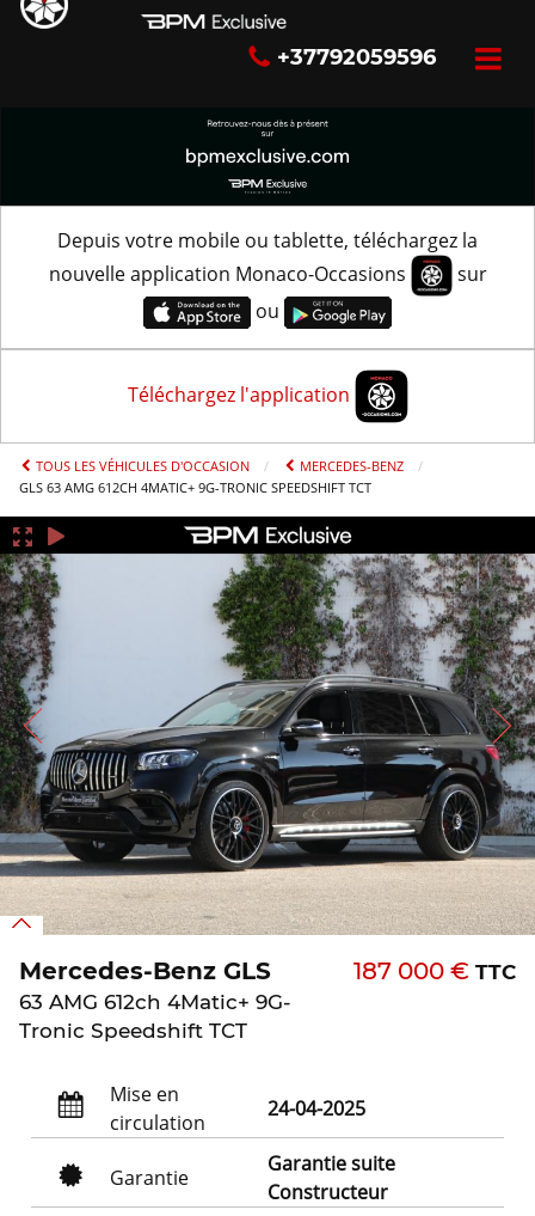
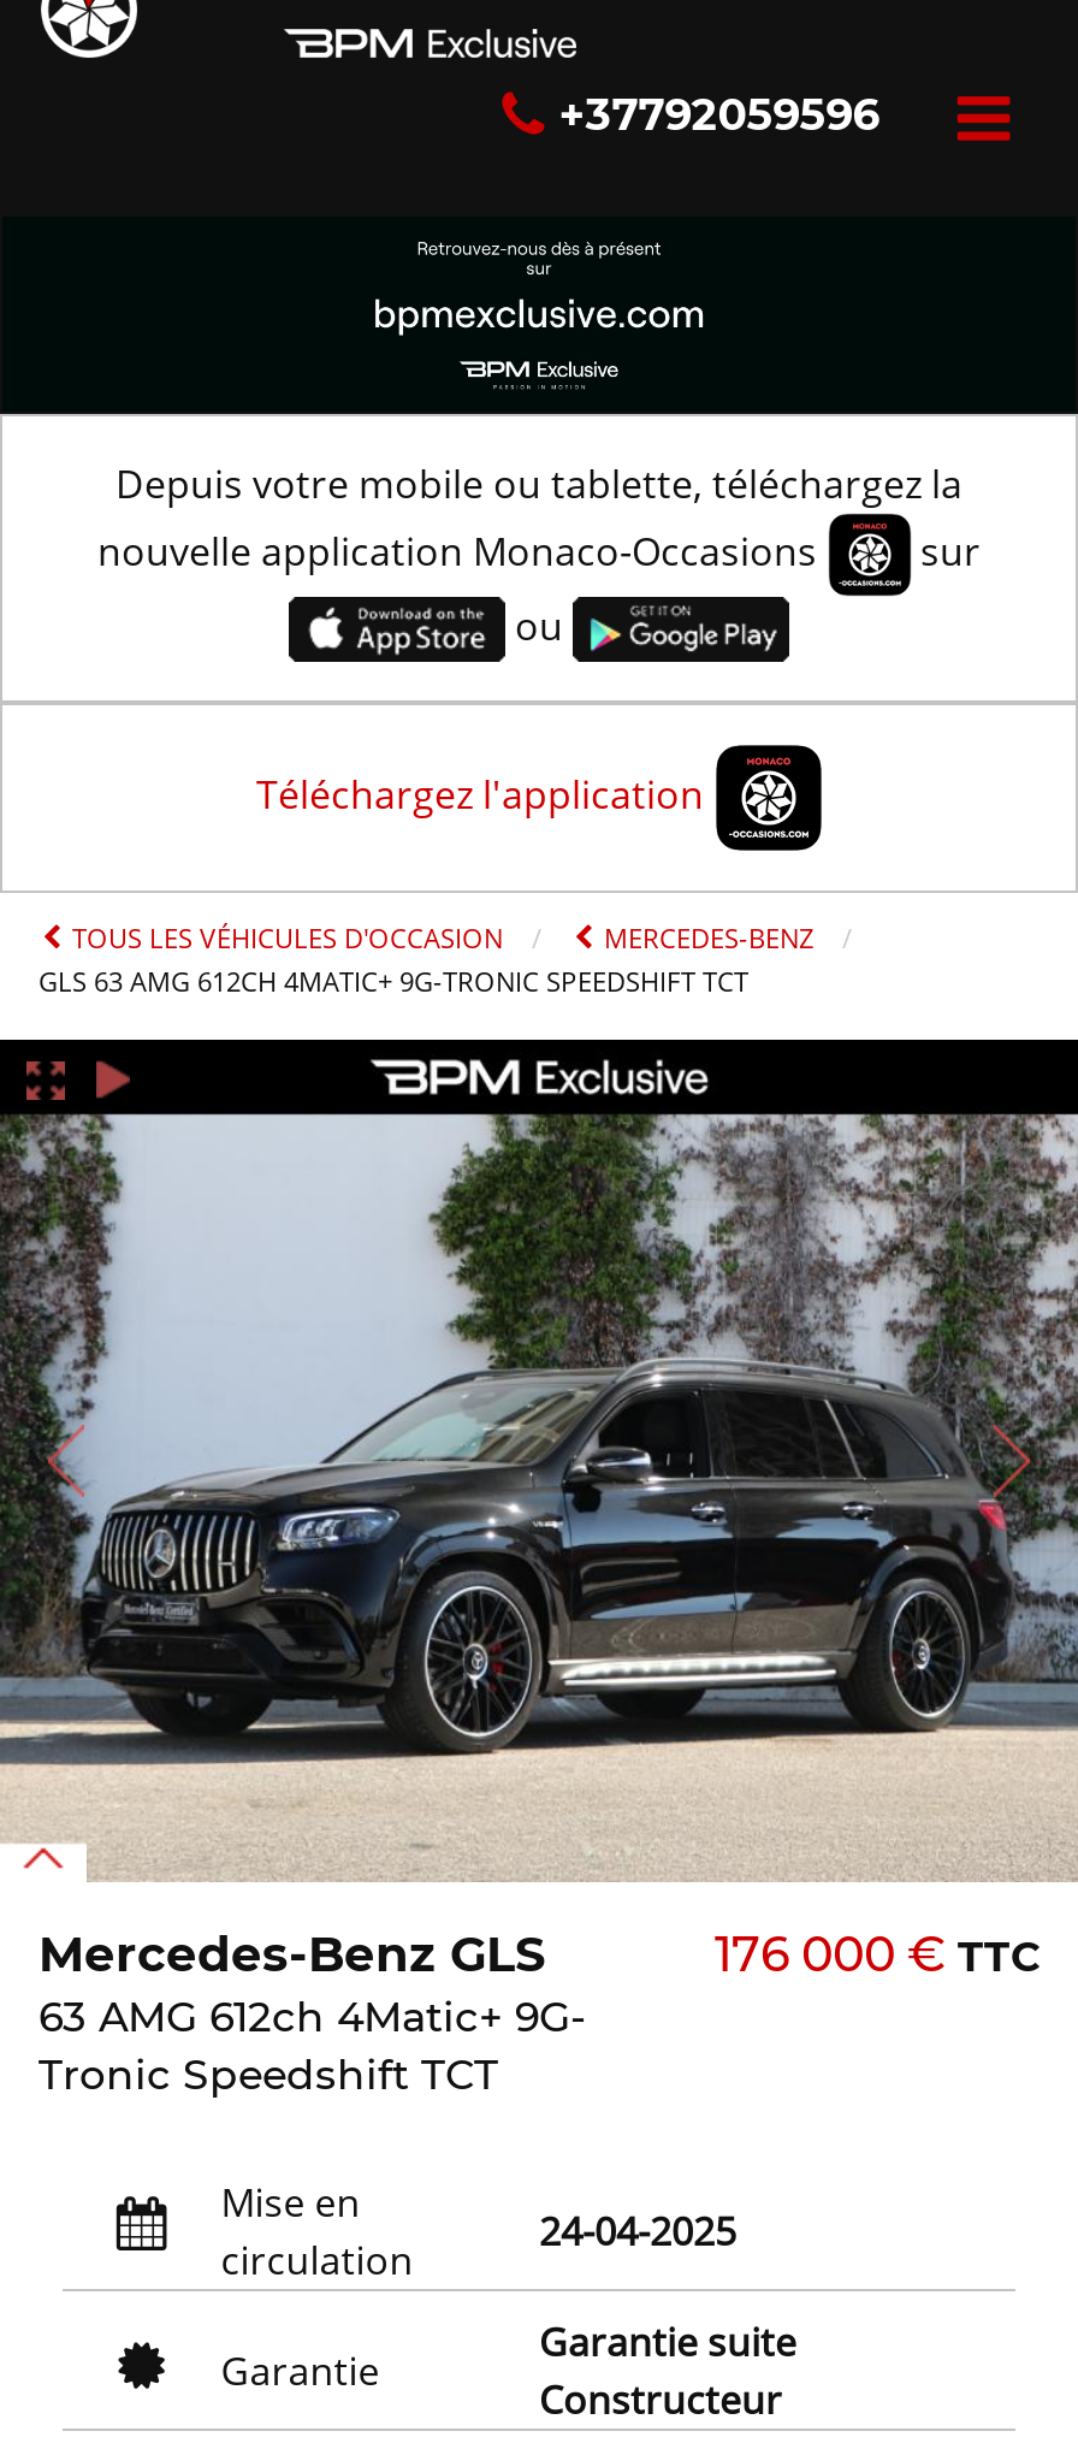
[353,957,516,985] 187 000 €TTC -> [715,1926,1039,1984] 176 000 €TTC

